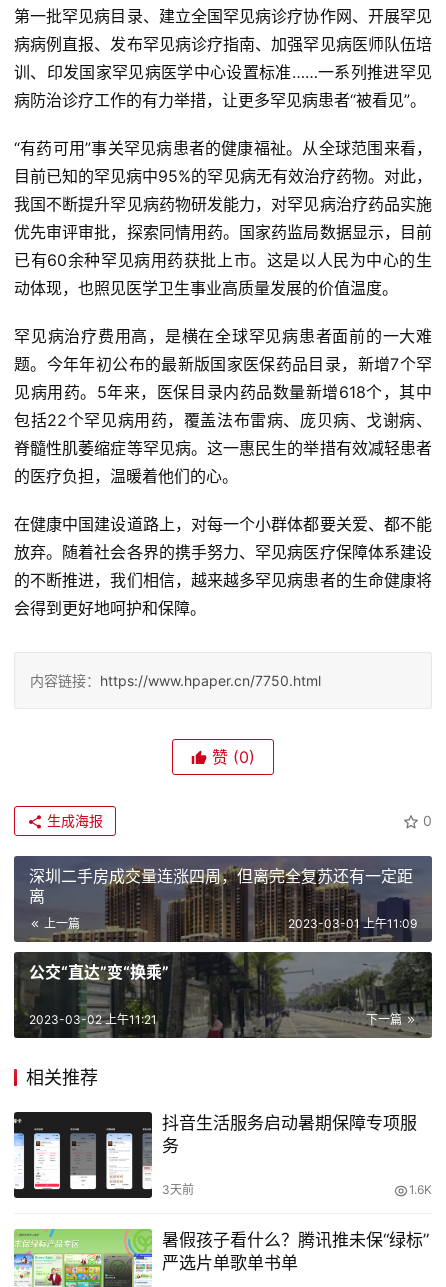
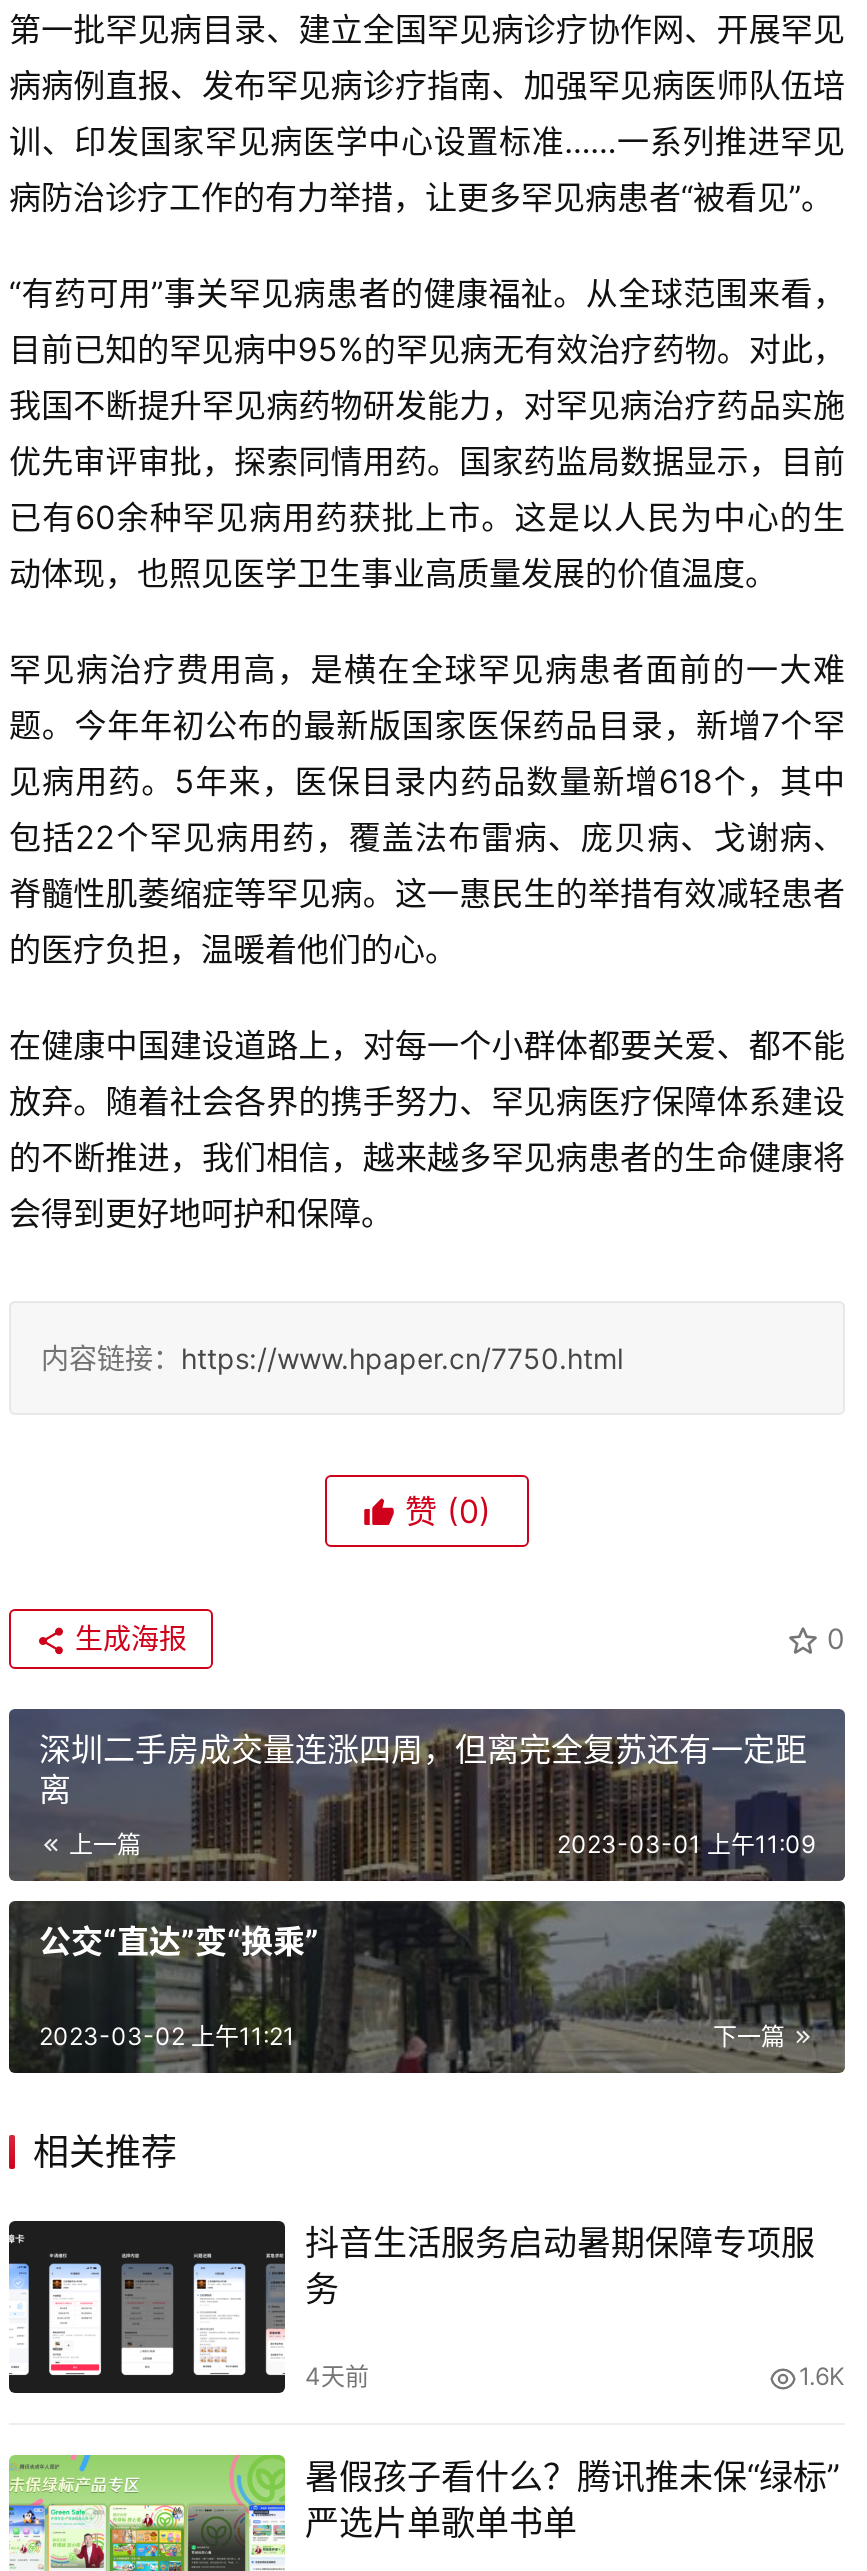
[162,1182,194,1197] 3天前 -> [305,2362,369,2392] 4天前

